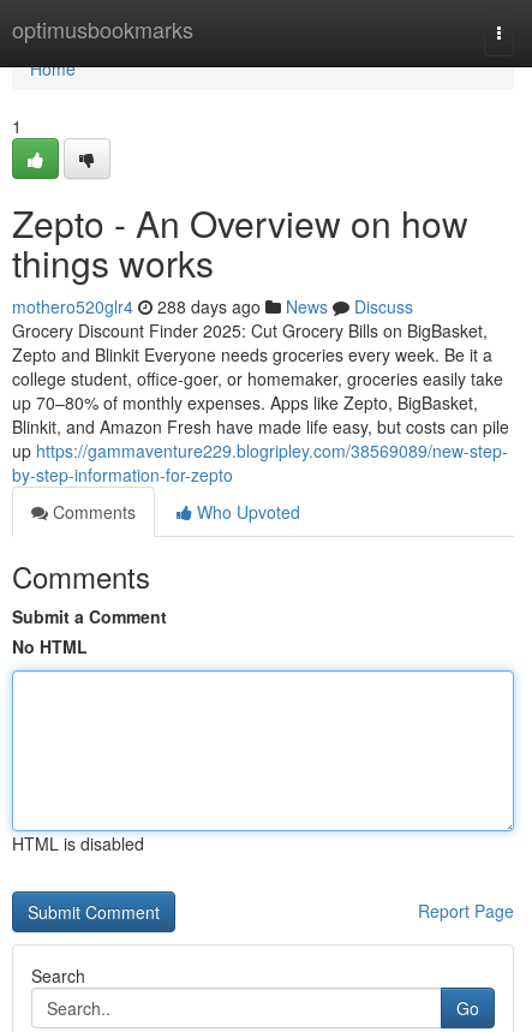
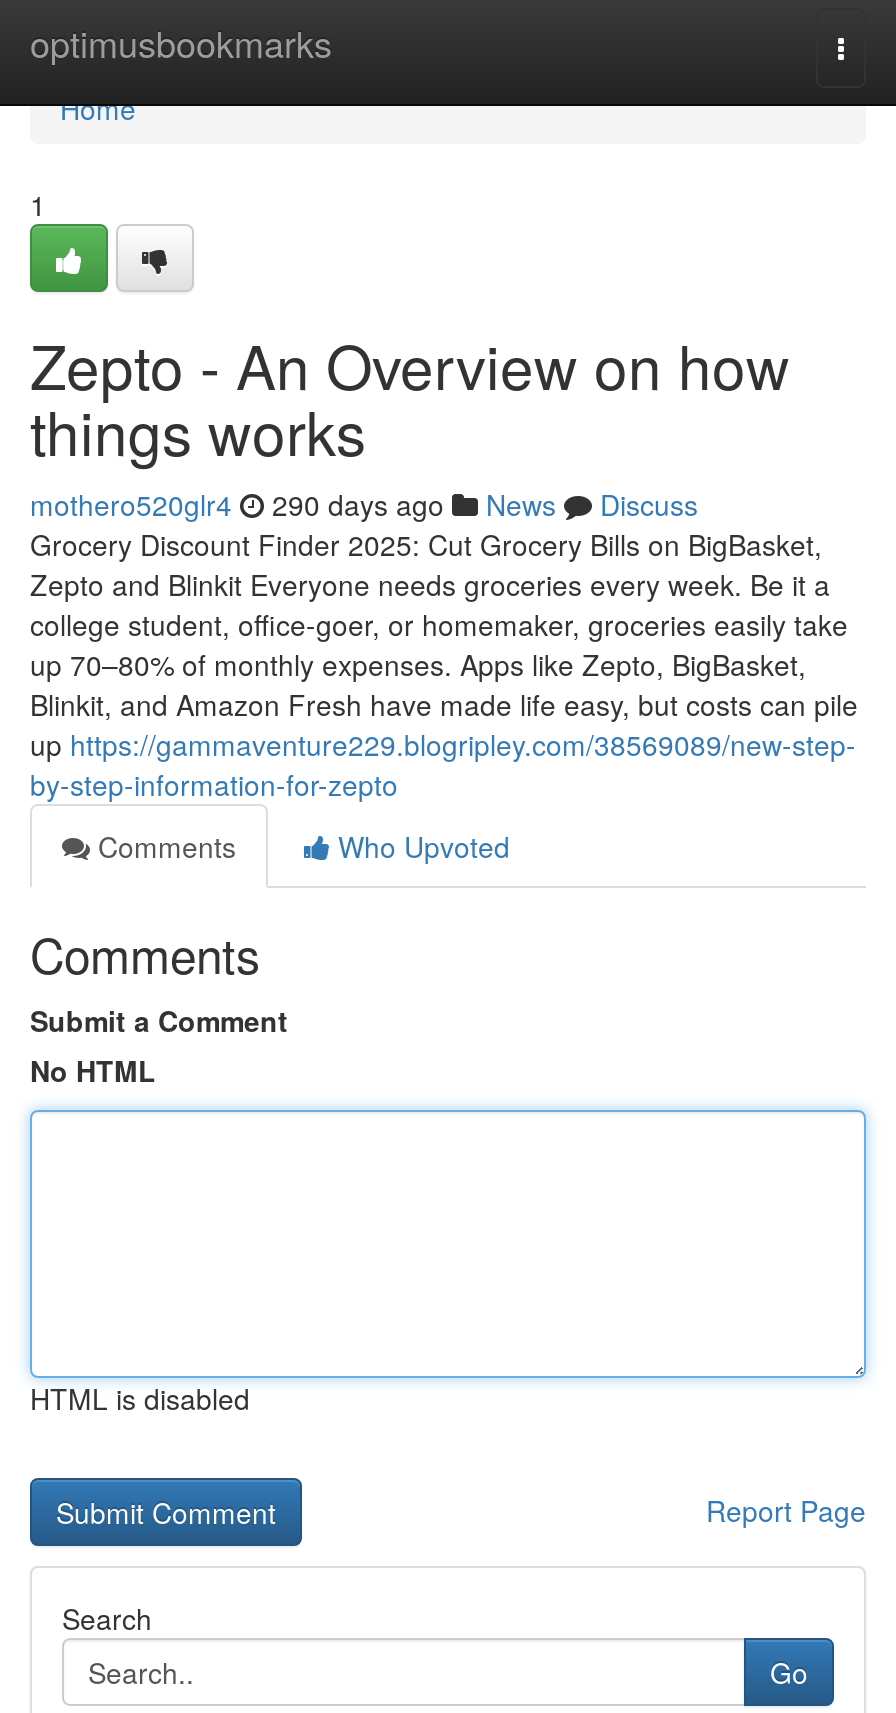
[12,294,413,318] mothero520glr4 288 days ago News Discuss -> [30,484,698,524] mothero520glr4 290 days ago News Discuss

